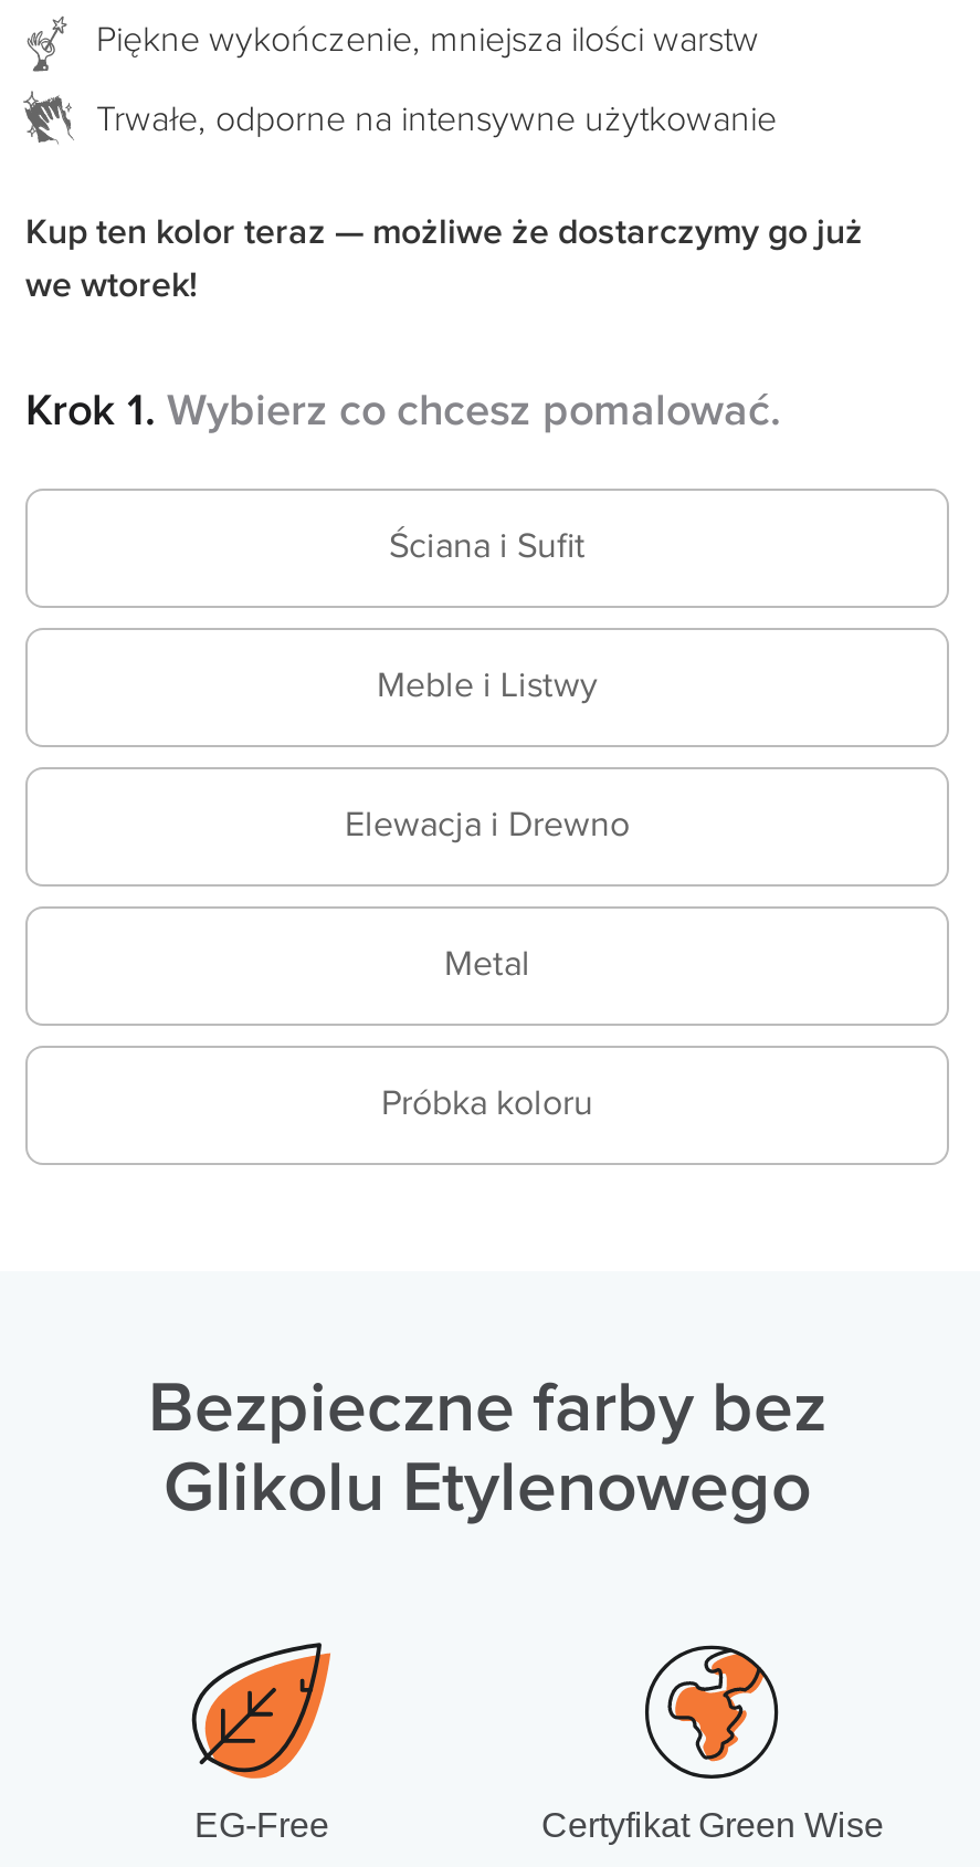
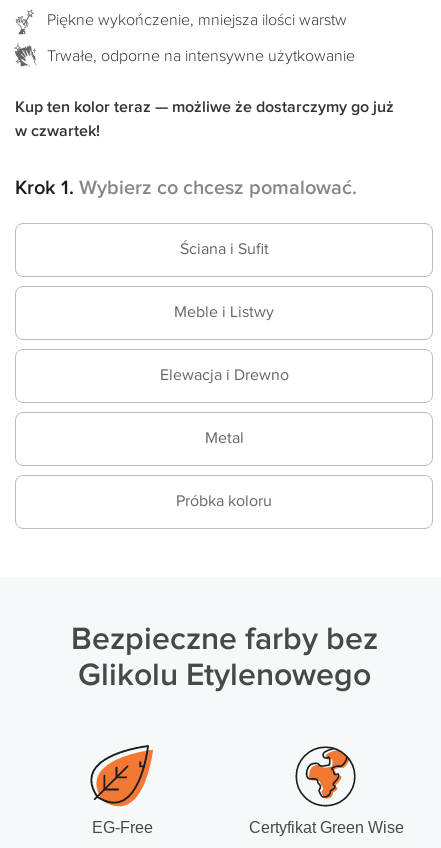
[25,266,198,308] we wtorek! -> [15,122,100,141] w czwartek!

